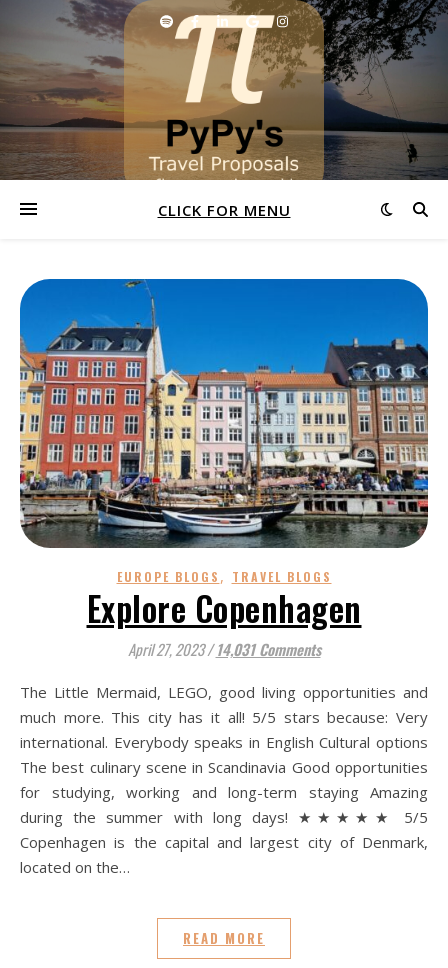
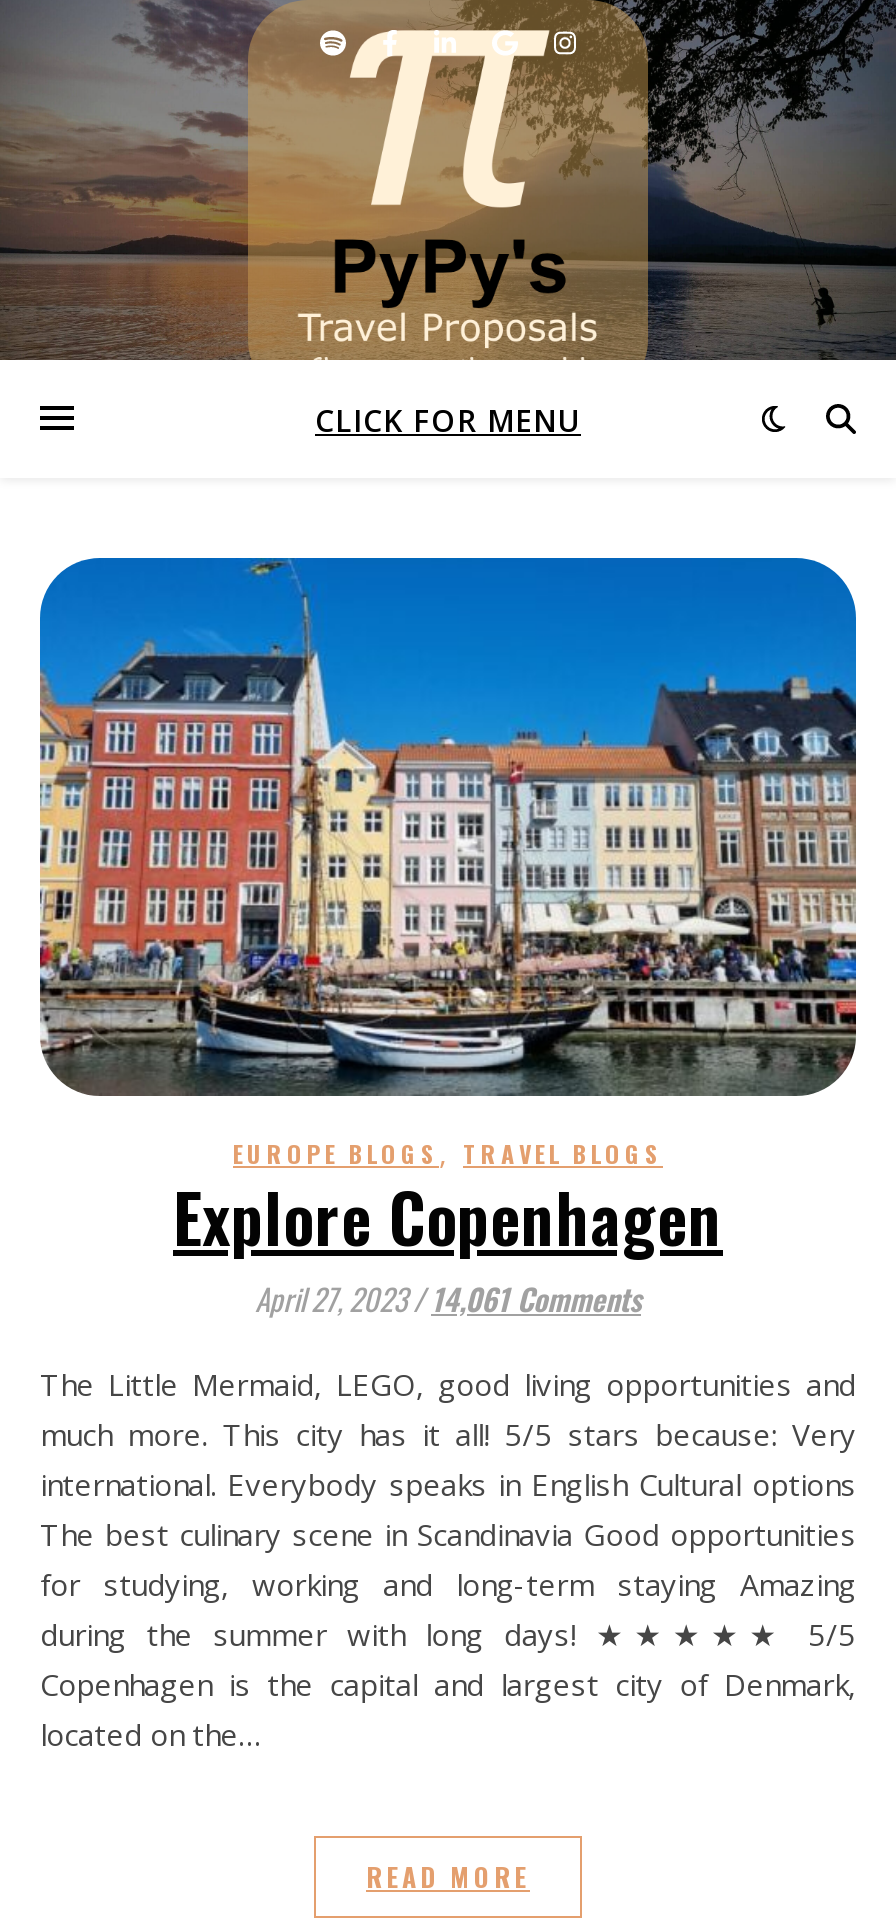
[127,638,320,660] April 27, 2023 / 14,031 Comments -> [255,1277,641,1321] April 27, 2023 / 14,061 Comments

